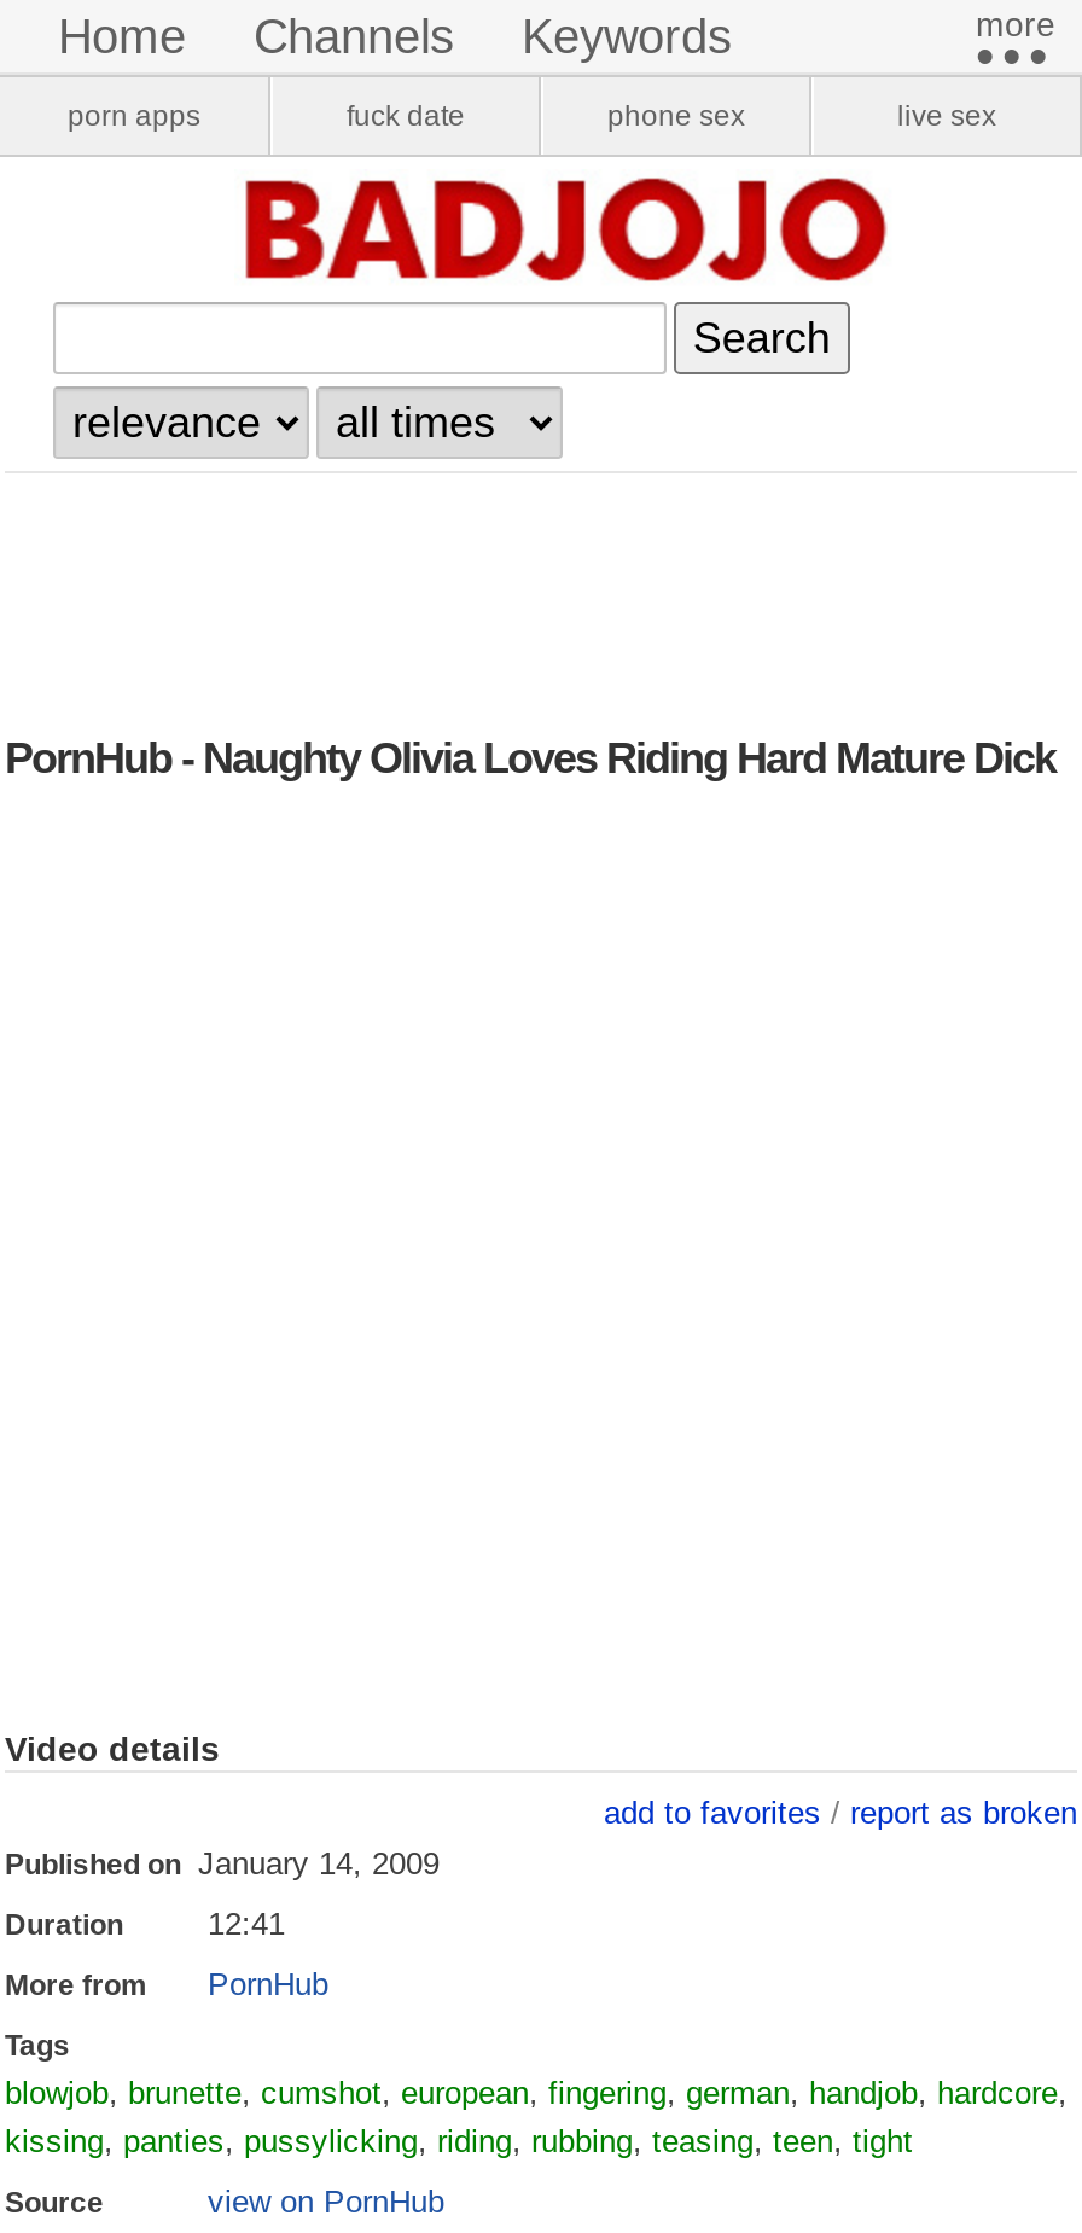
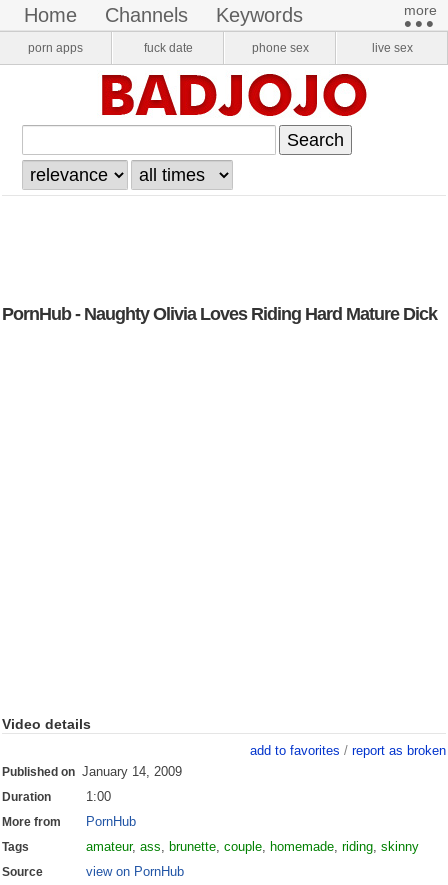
[198,1905,285,1941] 12:41 -> [82,789,111,804] 1:00
[5,2074,1068,2158] blowjob, brunette, cumshot, european, fingering, german, handjob, hardcore, | kissing, panties, pussylicking, riding, rubbing, teasing, teen, tight -> [86,839,419,854] amateur, ass, brunette, couple, homemade, riding, skinny

